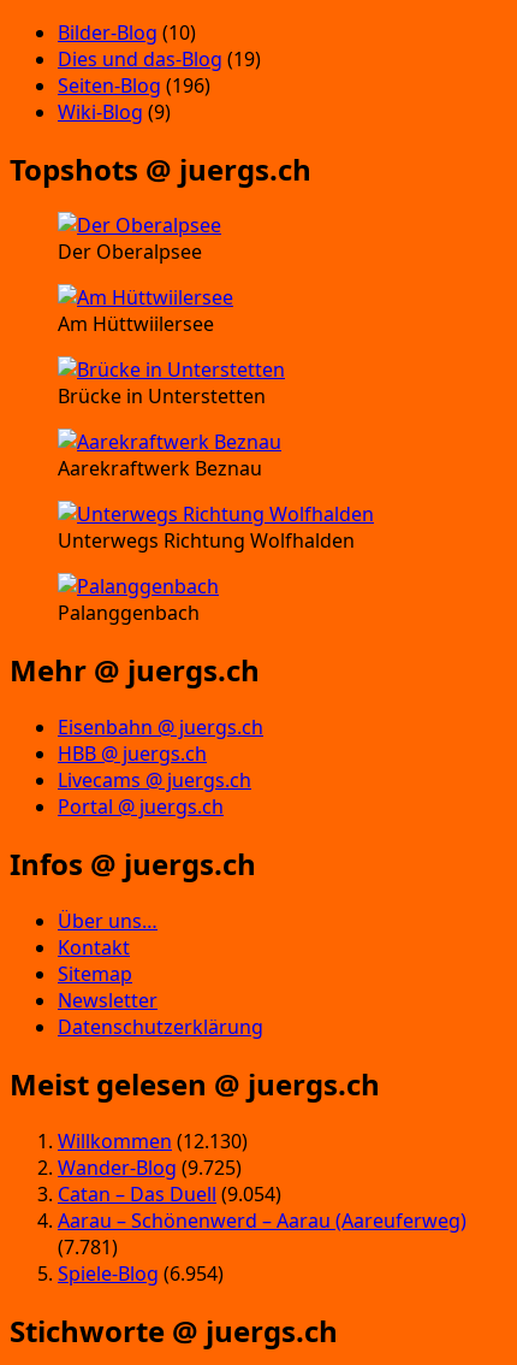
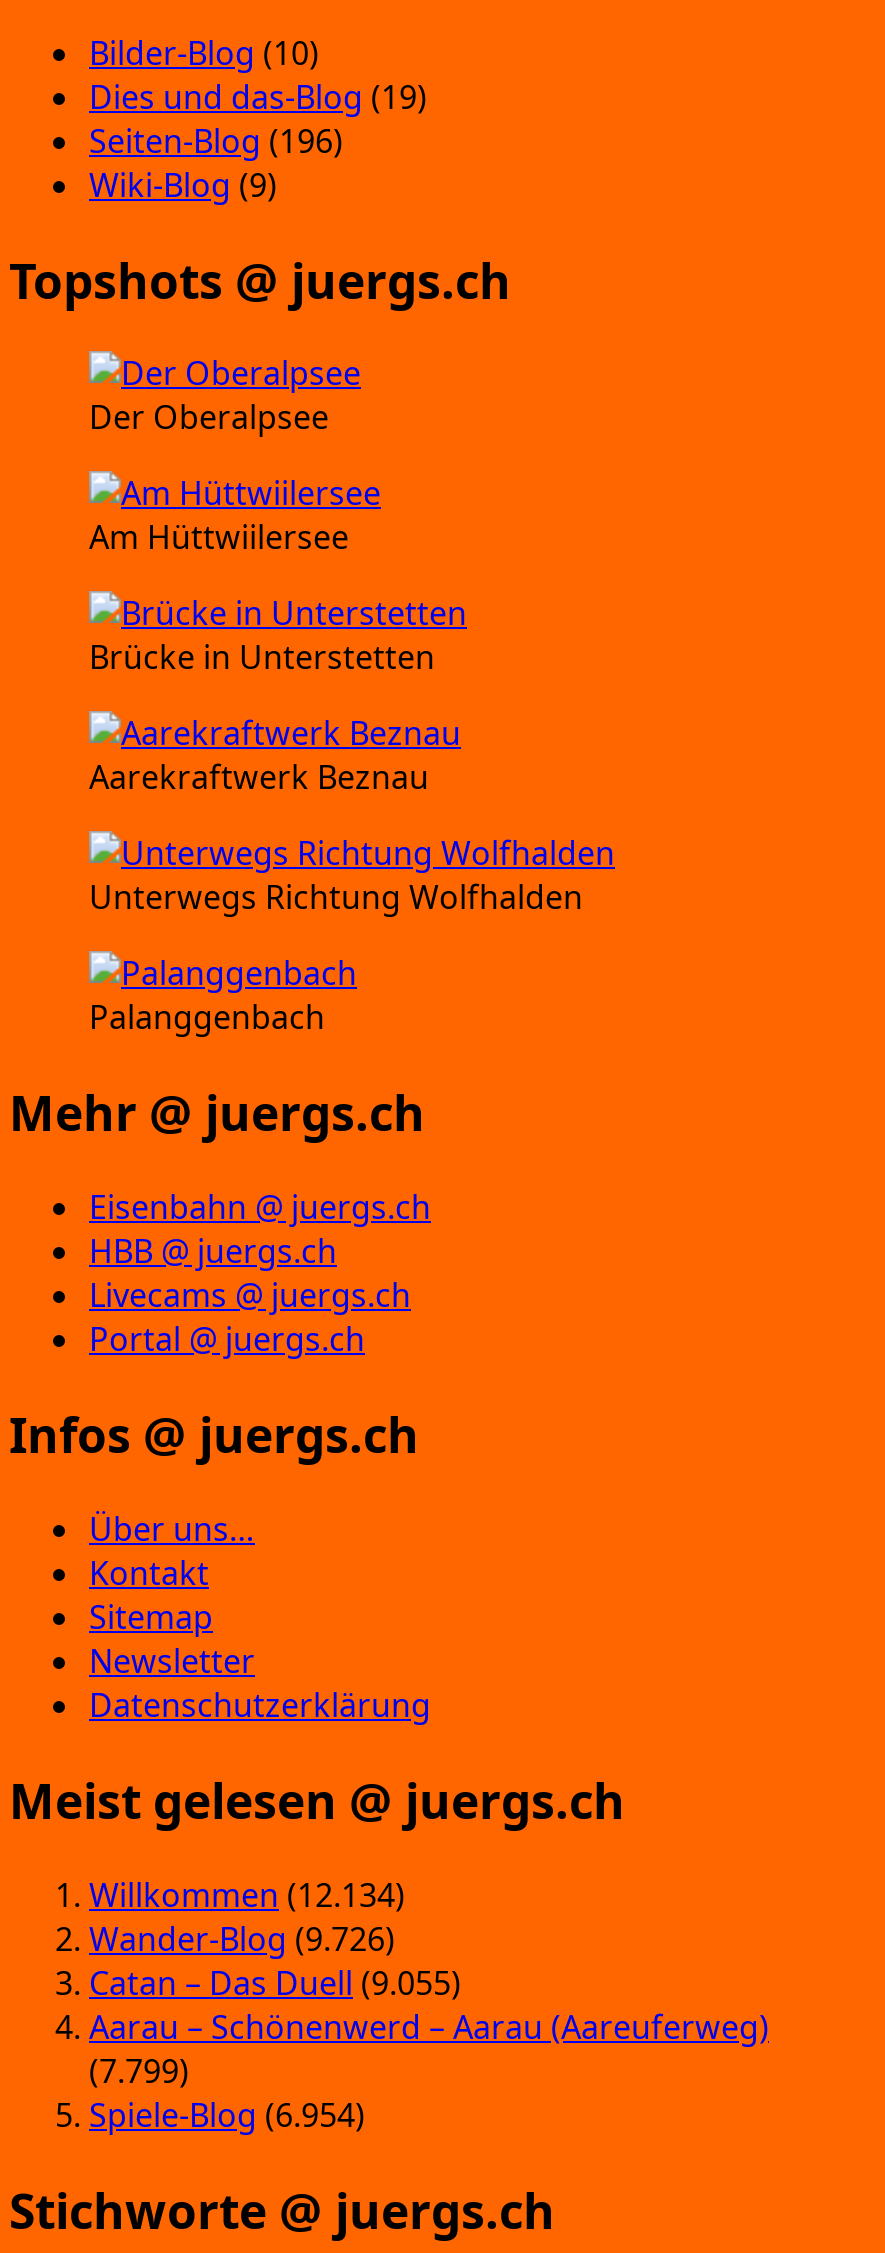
[58,1128,248,1154] Willkommen (12.130) -> [89,1873,405,1917] Willkommen (12.134)
[58,1154,242,1181] Wander-Blog (9.725) -> [89,1917,395,1961] Wander-Blog (9.726)
[58,1181,281,1207] Catan – Das Duell (9.054) -> [89,1961,461,2005] Catan – Das Duell (9.055)
[58,1234,118,1260] (7.781) -> [89,2049,189,2093] (7.799)

